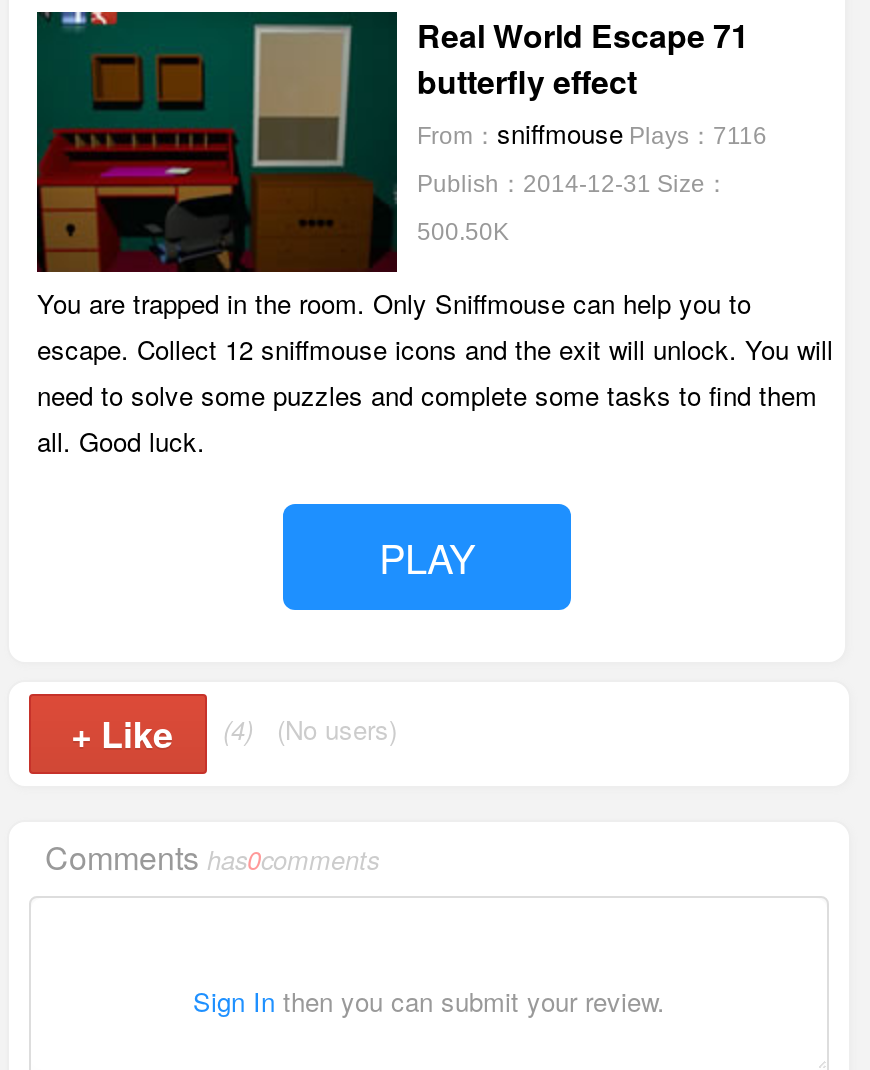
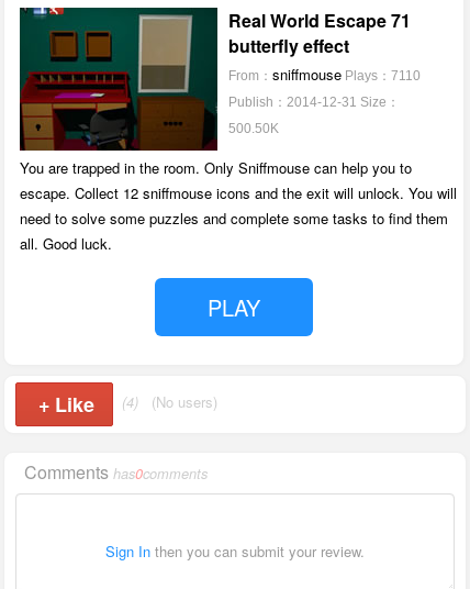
[417,114,767,152] From：sniffmouse Plays：7116 -> [228,64,421,85] From：sniffmouse Plays：7110

